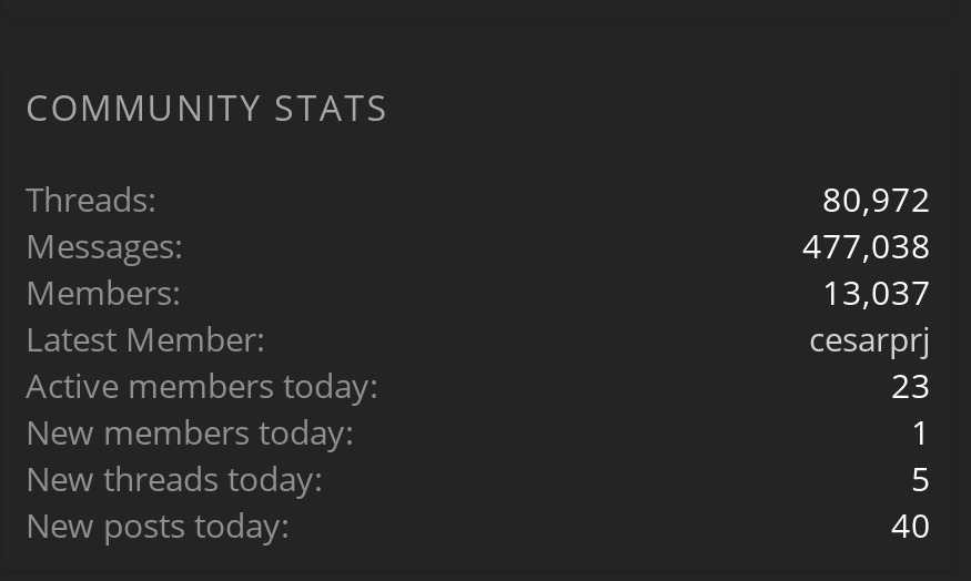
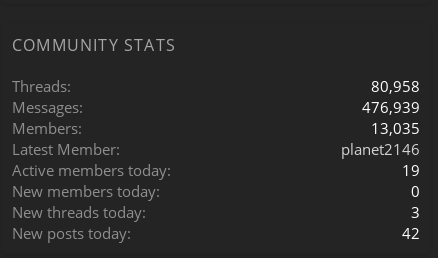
[822,177,931,221] 80,972 -> [371,76,420,96] 80,958
[802,223,931,268] 477,038 -> [362,97,420,117] 476,939
[822,270,931,314] 13,037 -> [371,118,420,138] 13,035
[809,316,931,361] cesarprj -> [341,139,420,159] planet2146
[891,363,931,407] 23 -> [402,160,420,180] 19
[911,410,931,454] 1 -> [411,181,420,201] 0
[911,456,931,501] 5 -> [411,202,420,222] 3
[891,503,931,547] 40 -> [402,223,420,243] 42

